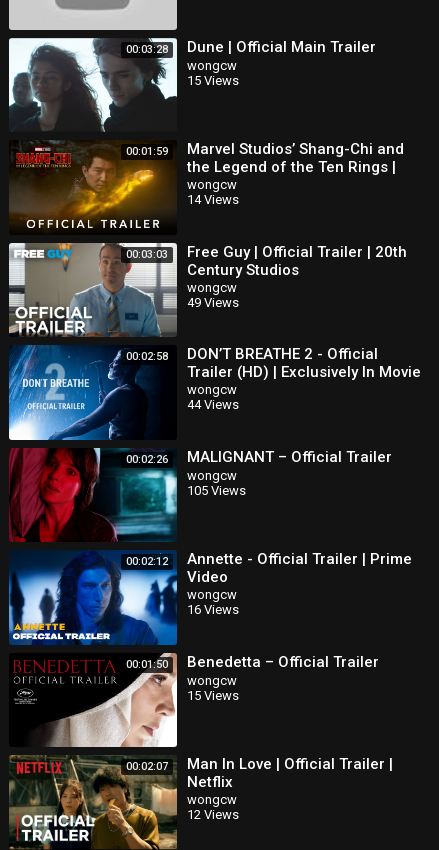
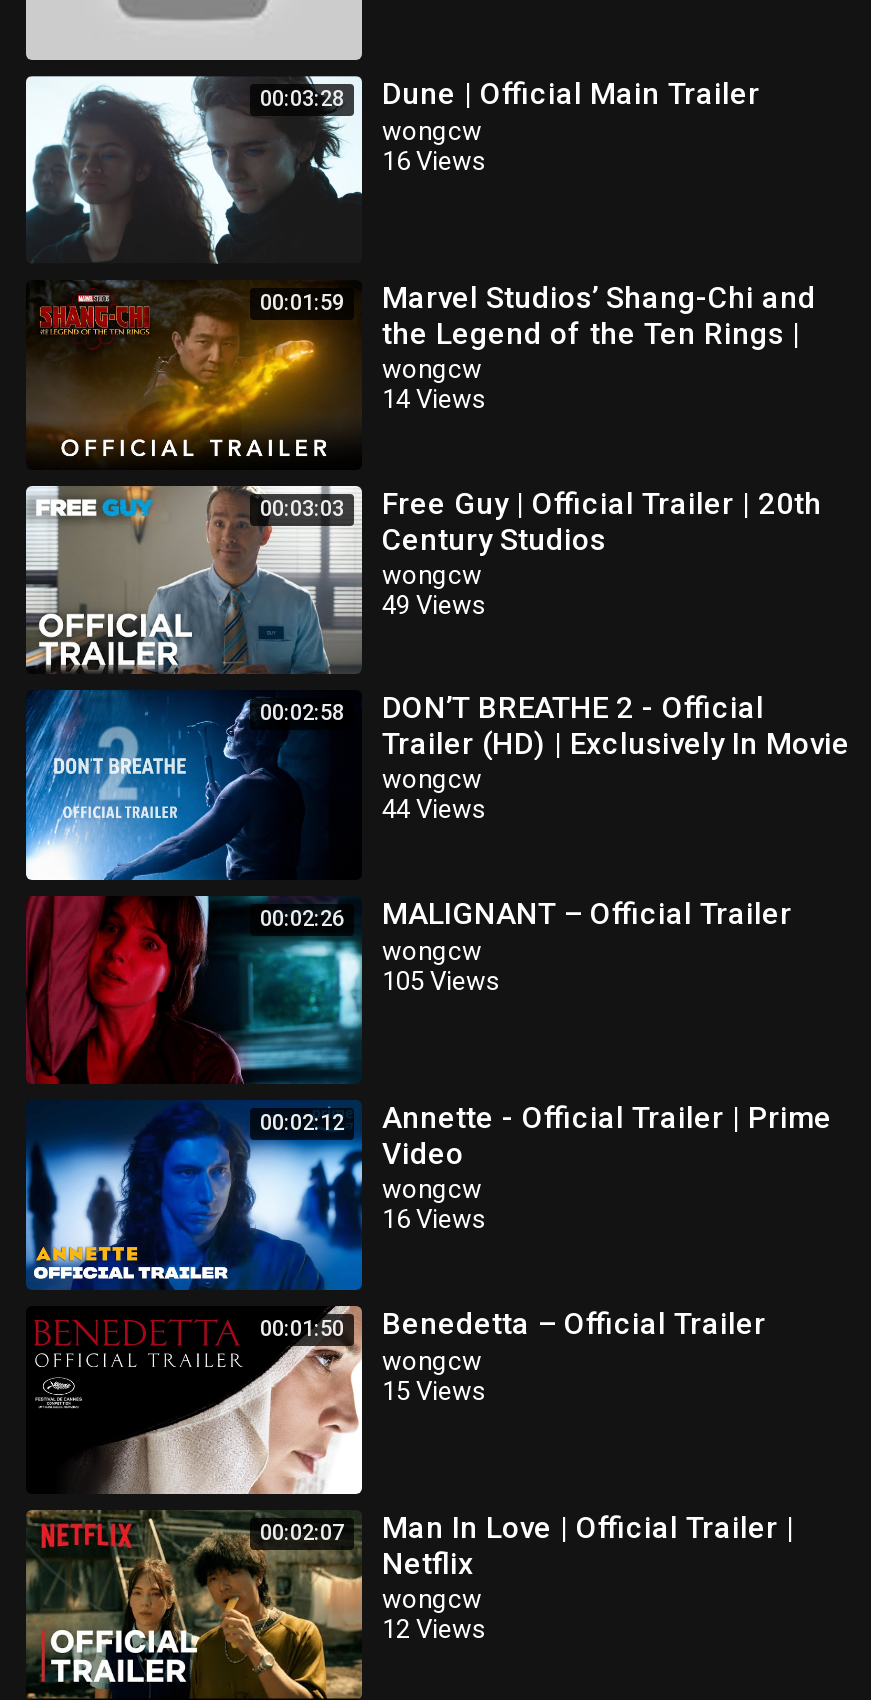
[187,72,239,87] 15 Views -> [382,145,486,175] 16 Views

